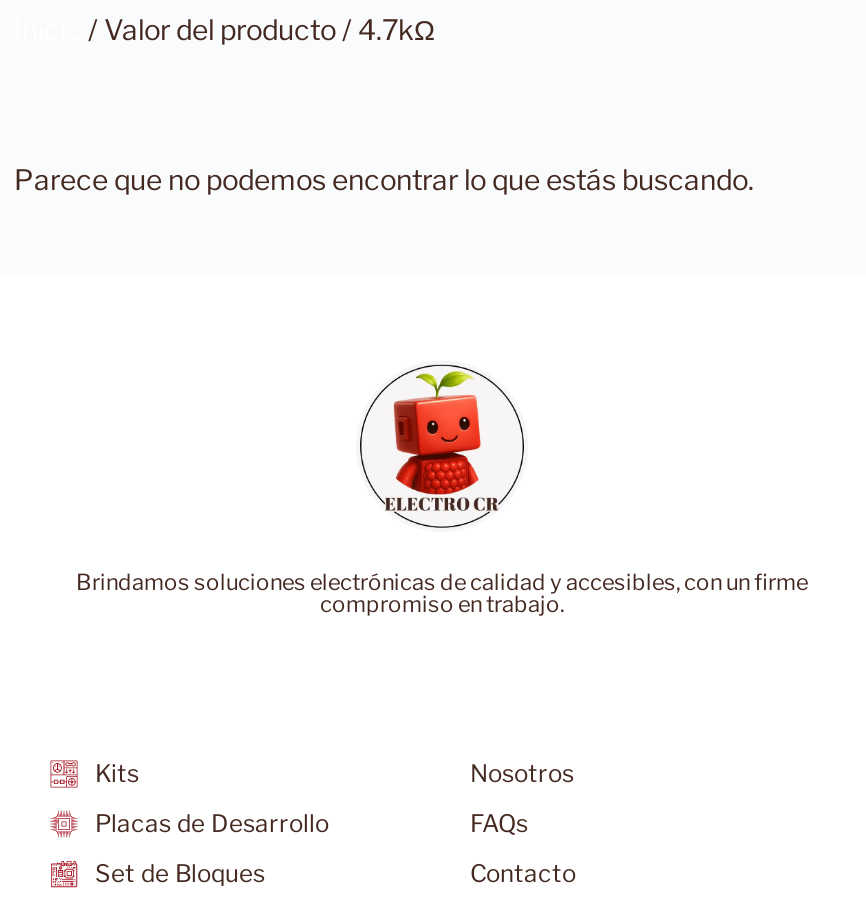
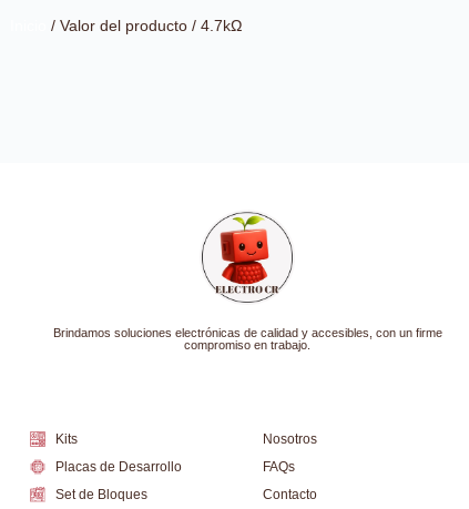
[14,161,754,195] Parece que no podemos encontrar lo que estás buscando. -> none

